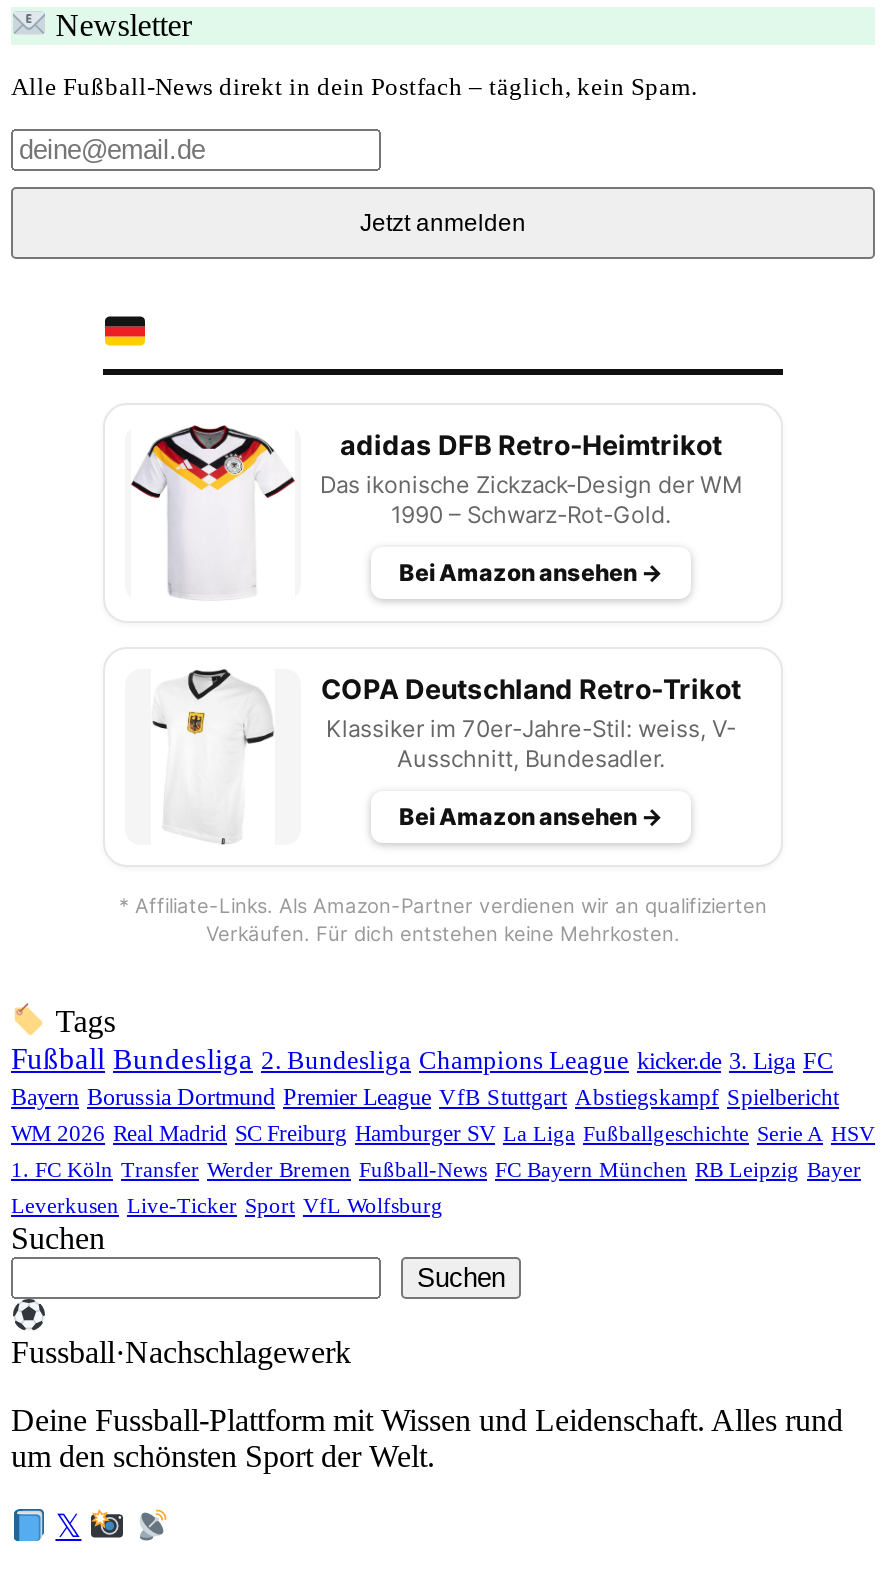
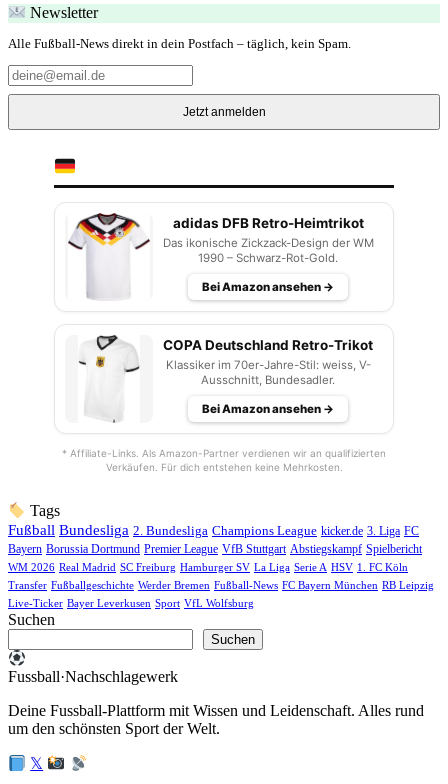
[11,1121,875,1145] WM 2026 Real Madrid SC Freiburg Hamburger SV La Liga Fußballgeschichte Serie A HSV -> [8,561,408,573] WM 2026 Real Madrid SC Freiburg Hamburger SV La Liga Serie A HSV 1. FC Köln
[11,1157,861,1181] 1. FC Köln Transfer Werder Bremen Fußball-News FC Bayern München RB Leipzig Bayer -> [8,579,434,591] Transfer Fußballgeschichte Werder Bremen Fußball-News FC Bayern München RB Leipzig
[11,1193,443,1217] Leverkusen Live-Ticker Sport VfL Wolfsburg -> [8,597,254,609] Live-Ticker Bayer Leverkusen Sport VfL Wolfsburg

